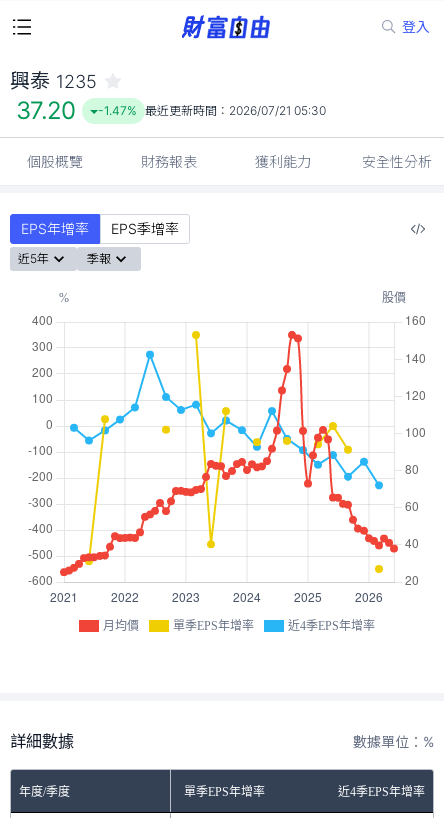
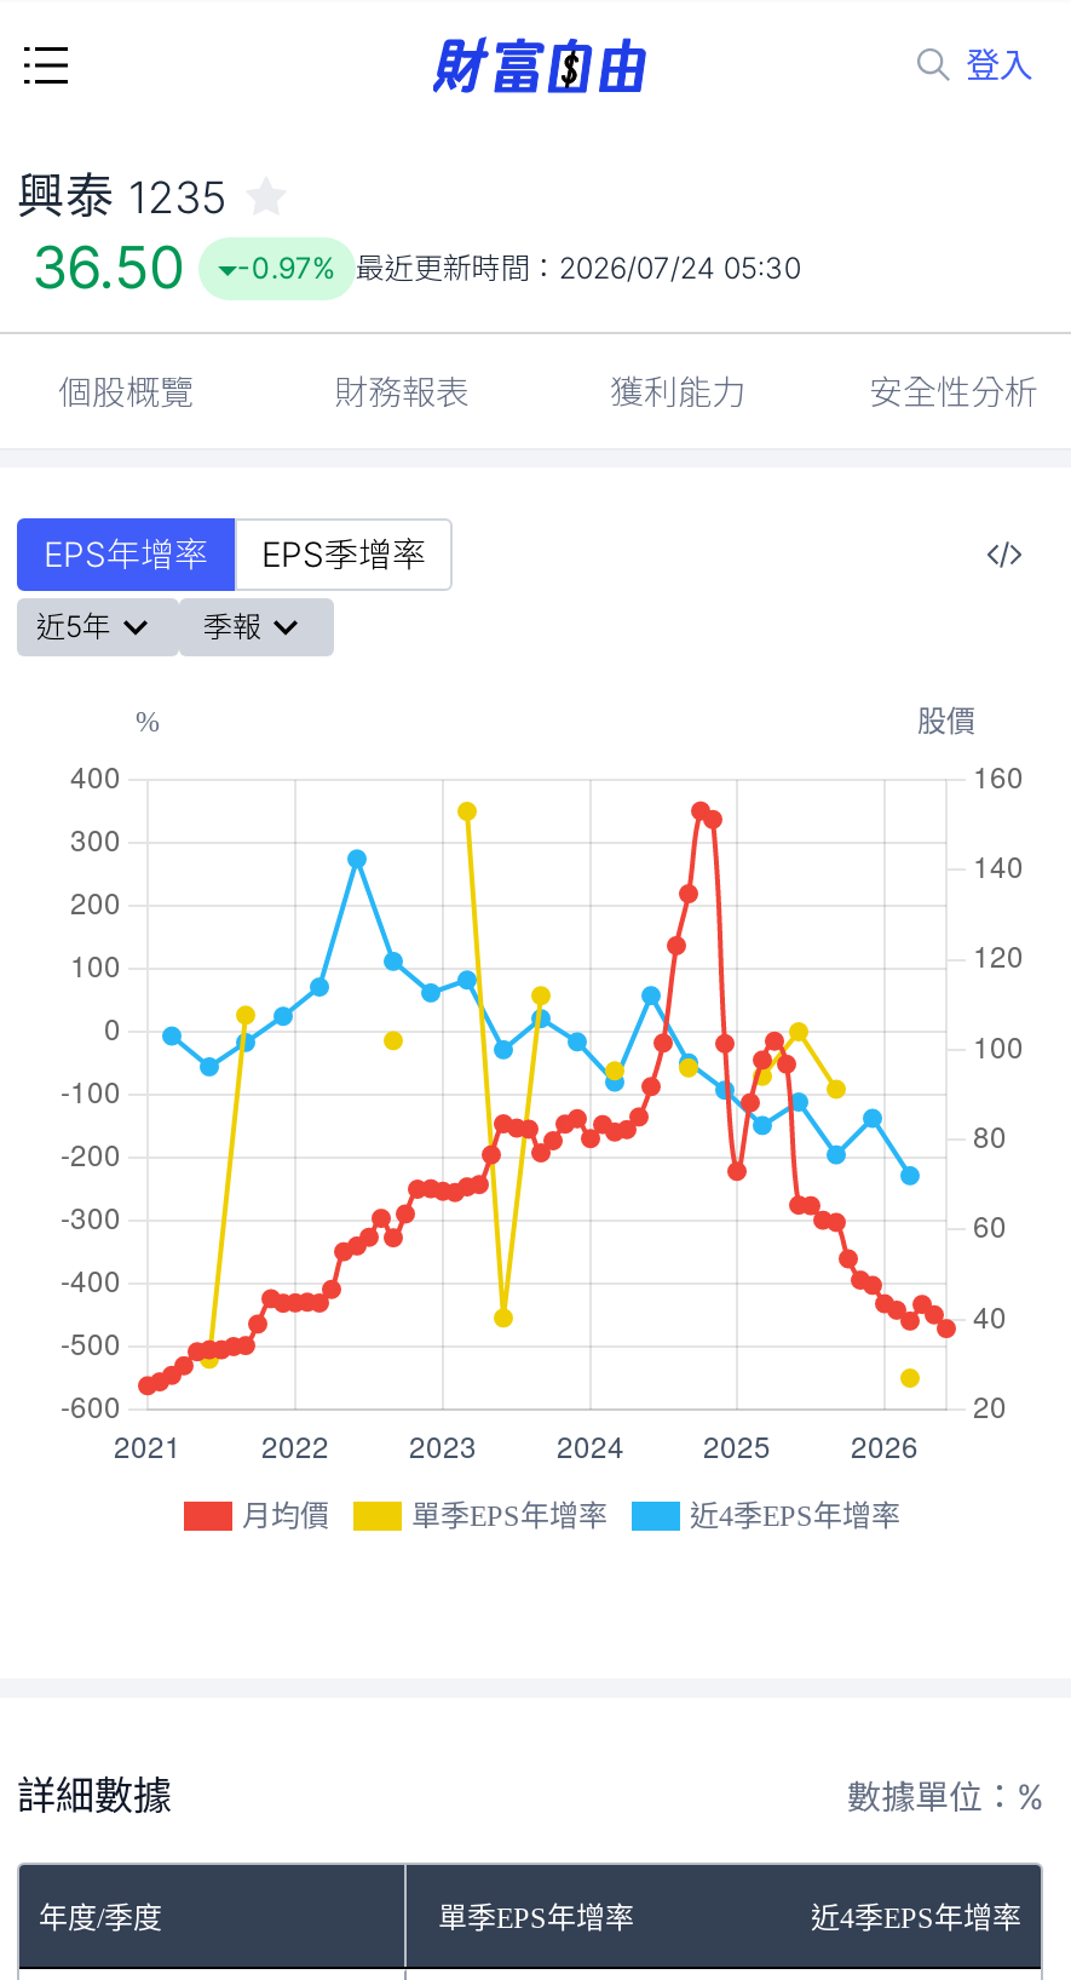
[16,96,76,125] 37.20 -> [31,233,183,303] 36.50
[98,103,326,118] -1.47% 最近更新時間：2026/07/21 05:30 -> [237,249,801,286] -0.97% 最近更新時間：2026/07/24 05:30

